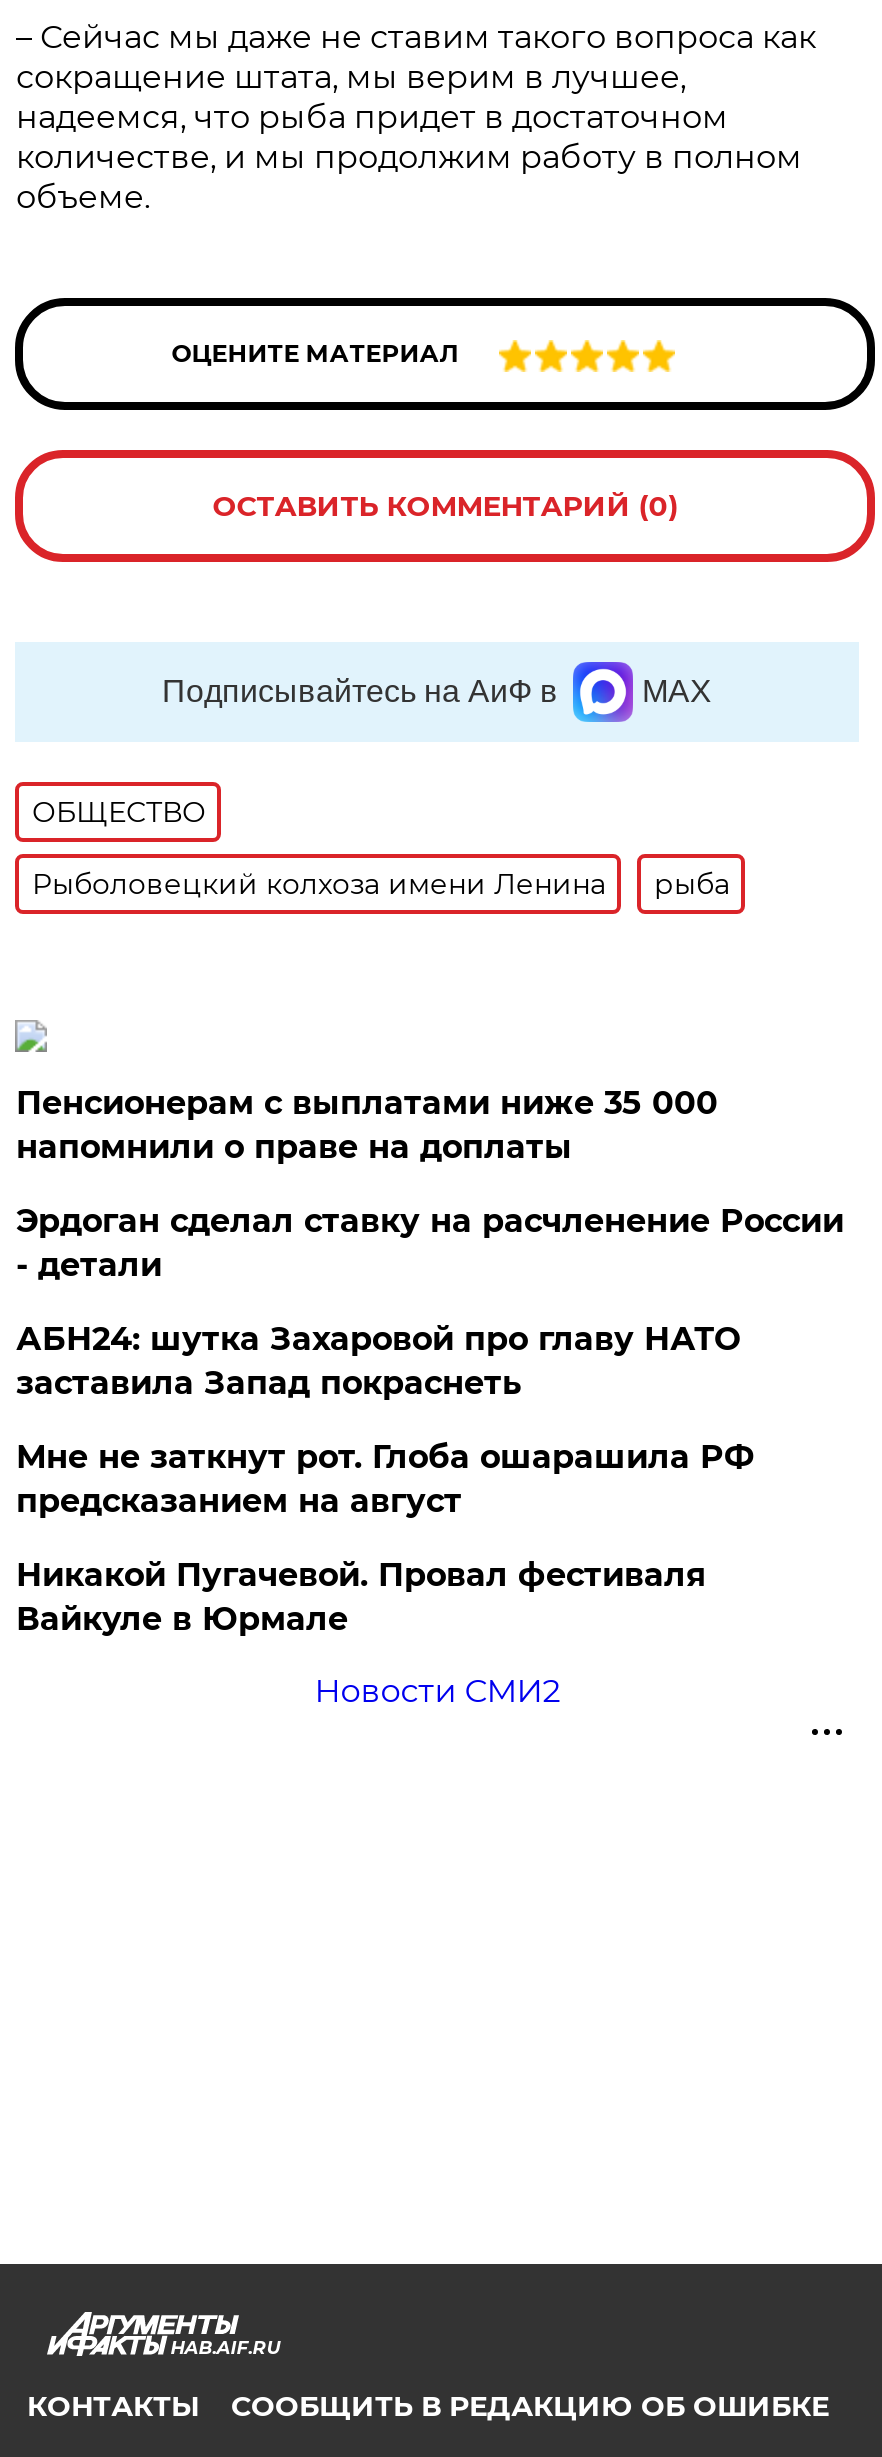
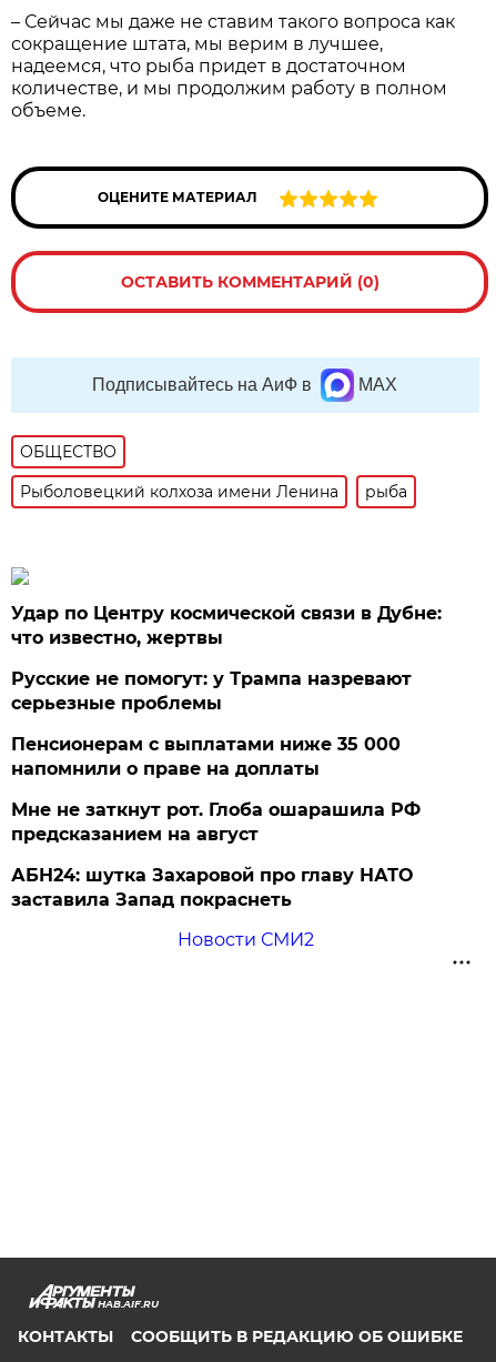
none -> [12,603,442,714] Удар по Центру космической связи в Дубне: | что известно, жертвы | Русские не помогут: у Трампа назревают | серьезные проблемы
moved [16,1084,718,1166] -> [12,734,401,779]: Пенсионерам с выплатами ниже 35 000 | напомнили о праве на доплаты
[16,1202,844,1284] Эрдоган сделал ставку на расчленение России | - детали -> none
moved [16,1320,740,1402] -> [12,865,413,910]: АБН24: шутка Захаровой про главу НАТО | заставила Запад покраснеть
[16,1556,706,1638] Никакой Пугачевой. Провал фестиваля | Вайкуле в Юрмале -> none

